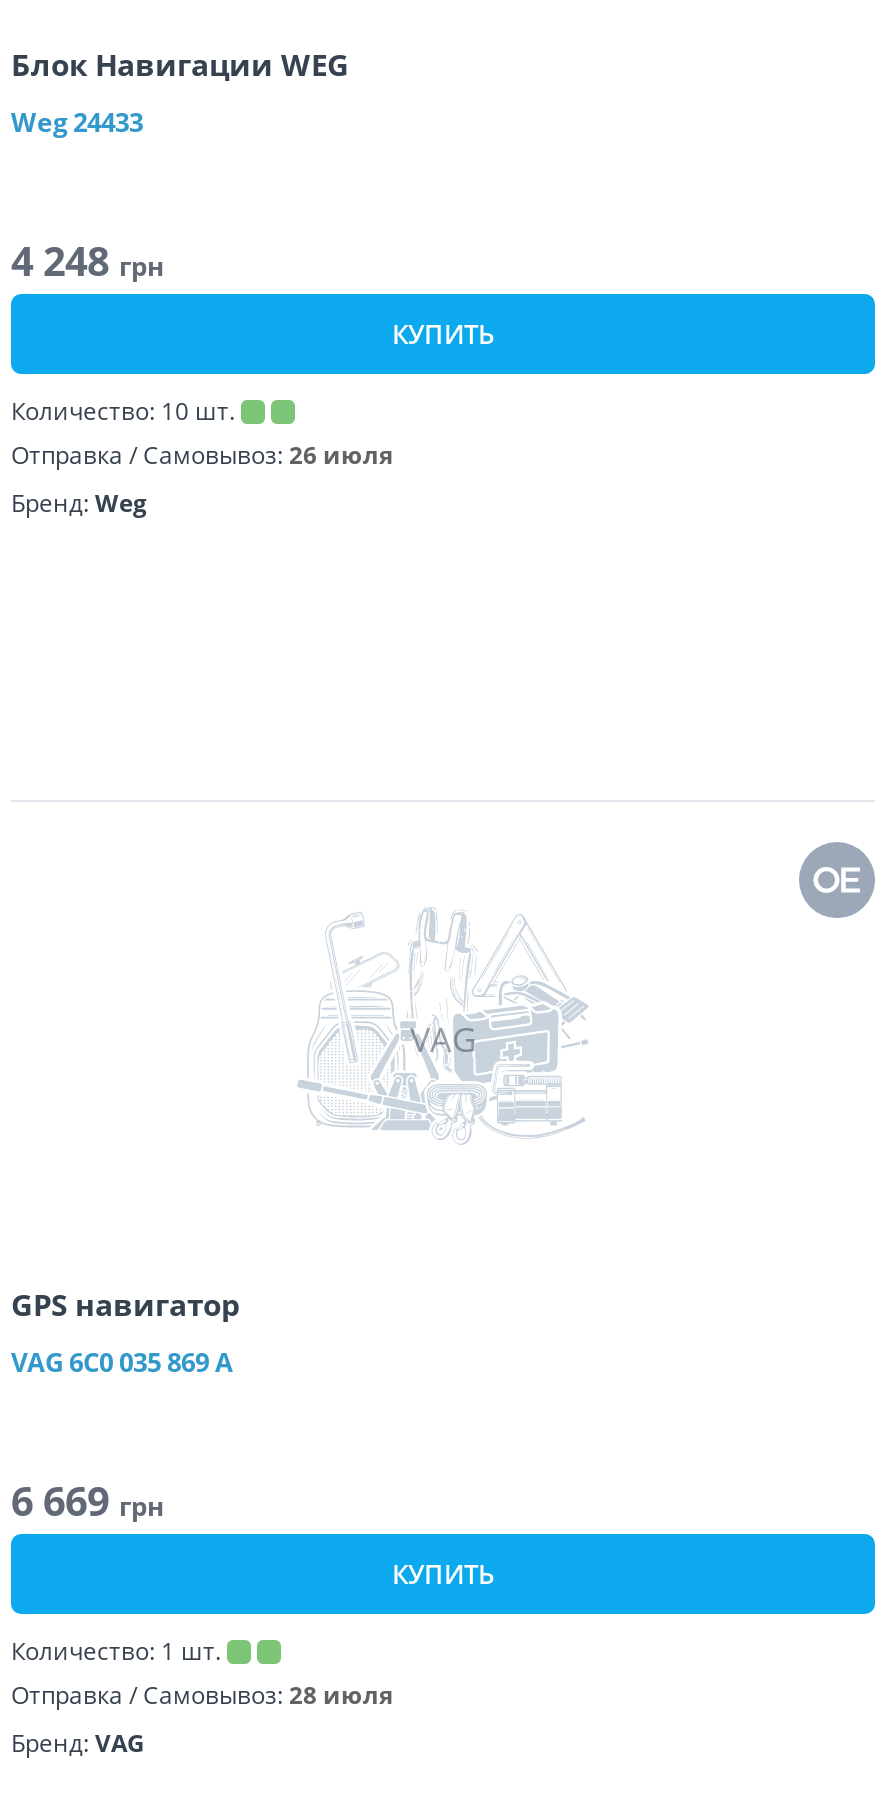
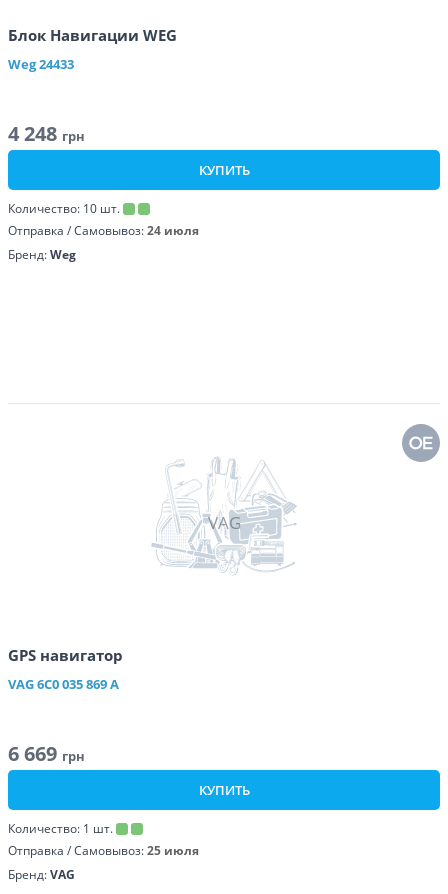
[11,438,393,472] Отправка / Самовывоз: 26 июля -> [8,222,199,239] Отправка / Самовывоз: 24 июля
[11,1678,393,1712] Отправка / Самовывоз: 28 июля -> [8,842,199,859] Отправка / Самовывоз: 25 июля

